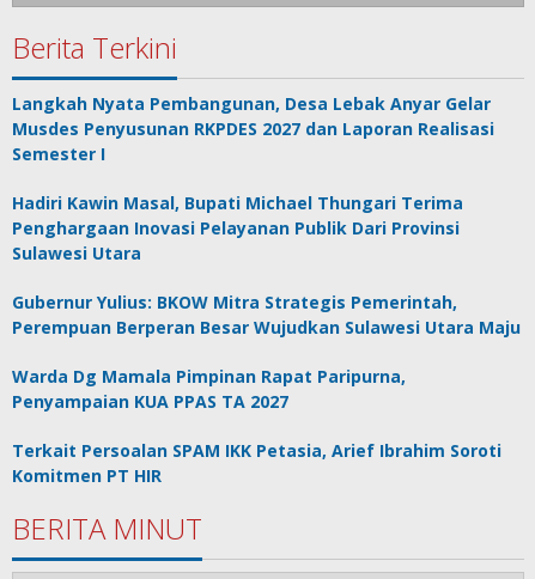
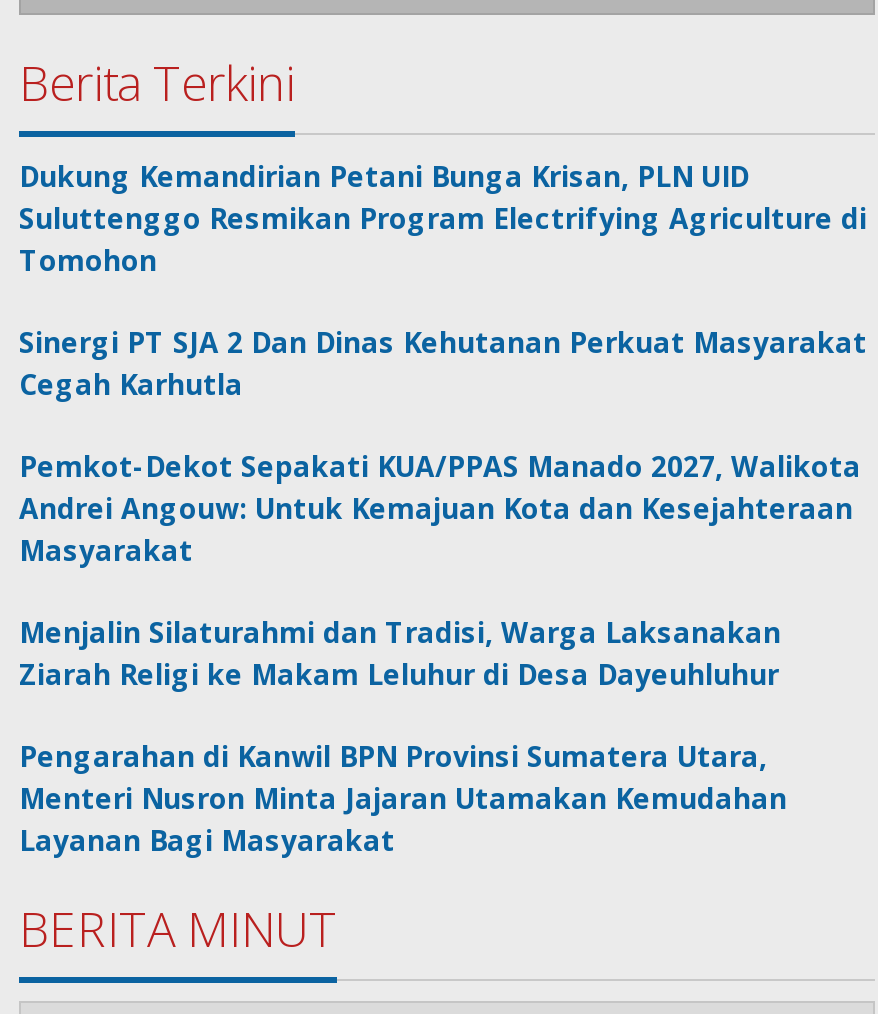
[12,92,494,165] Langkah Nyata Pembangunan, Desa Lebak Anyar Gelar | Musdes Penyusunan RKPDES 2027 dan Laporan Realisasi | Semester I -> [19,156,867,278] Dukung Kemandirian Petani Bunga Krisan, PLN UID | Suluttenggo Resmikan Program Electrifying Agriculture di | Tomohon
[12,191,463,264] Hadiri Kawin Masal, Bupati Michael Thungari Terima | Penghargaan Inovasi Pelayanan Publik Dari Provinsi | Sulawesi Utara -> [19,322,867,402] Sinergi PT SJA 2 Dan Dinas Kehutanan Perkuat Masyarakat | Cegah Karhutla
[12,290,521,338] Gubernur Yulius: BKOW Mitra Strategis Pemerintah, | Perempuan Berperan Besar Wujudkan Sulawesi Utara Maju -> [19,446,861,568] Pemkot-Dekot Sepakati KUA/PPAS Manado 2027, Walikota | Andrei Angouw: Untuk Kemajuan Kota dan Kesejahteraan | Masyarakat
[12,364,406,412] Warda Dg Mamala Pimpinan Rapat Paripurna, | Penyampaian KUA PPAS TA 2027 -> [19,612,781,692] Menjalin Silaturahmi dan Tradisi, Warga Laksanakan | Ziarah Religi ke Makam Leluhur di Desa Dayeuhluhur
[12,439,501,486] Terkait Persoalan SPAM IKK Petasia, Arief Ibrahim Soroti | Komitmen PT HIR -> [19,736,787,858] Pengarahan di Kanwil BPN Provinsi Sumatera Utara, | Menteri Nusron Minta Jajaran Utamakan Kemudahan | Layanan Bagi Masyarakat

